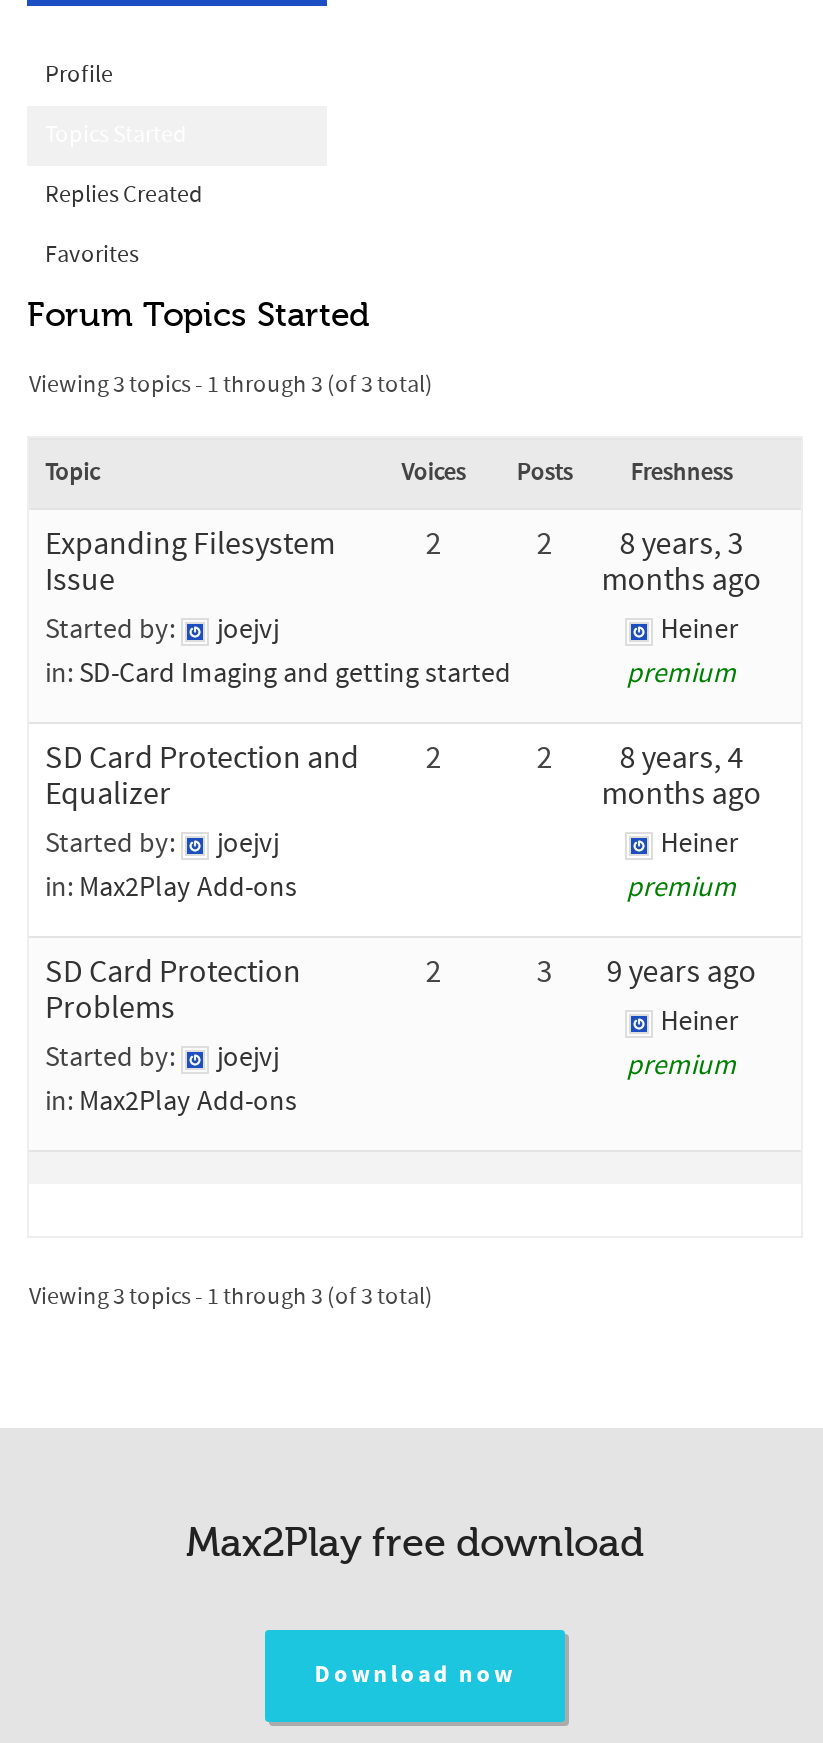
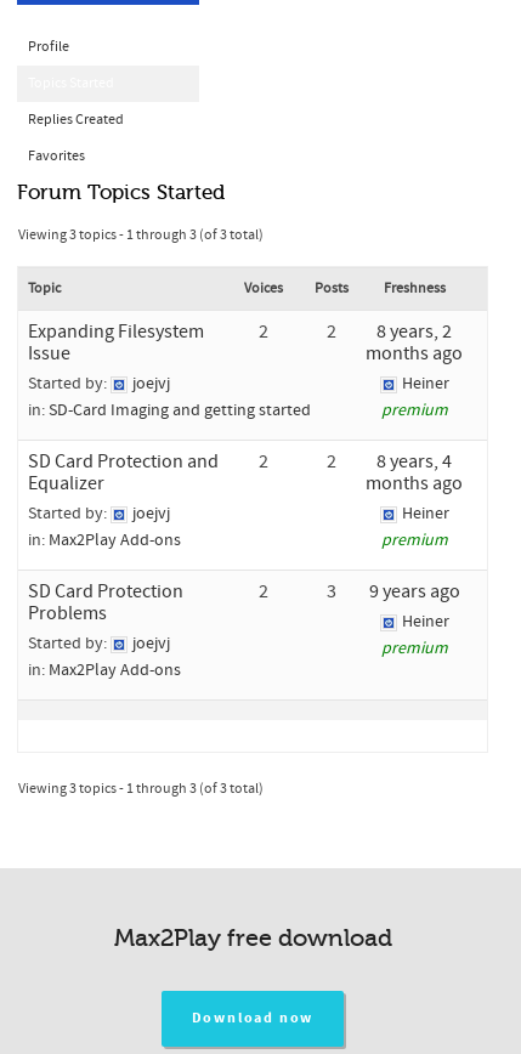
[537,524,743,564] 2 8 years, 3 -> [326,319,452,344] 2 8 years, 2

